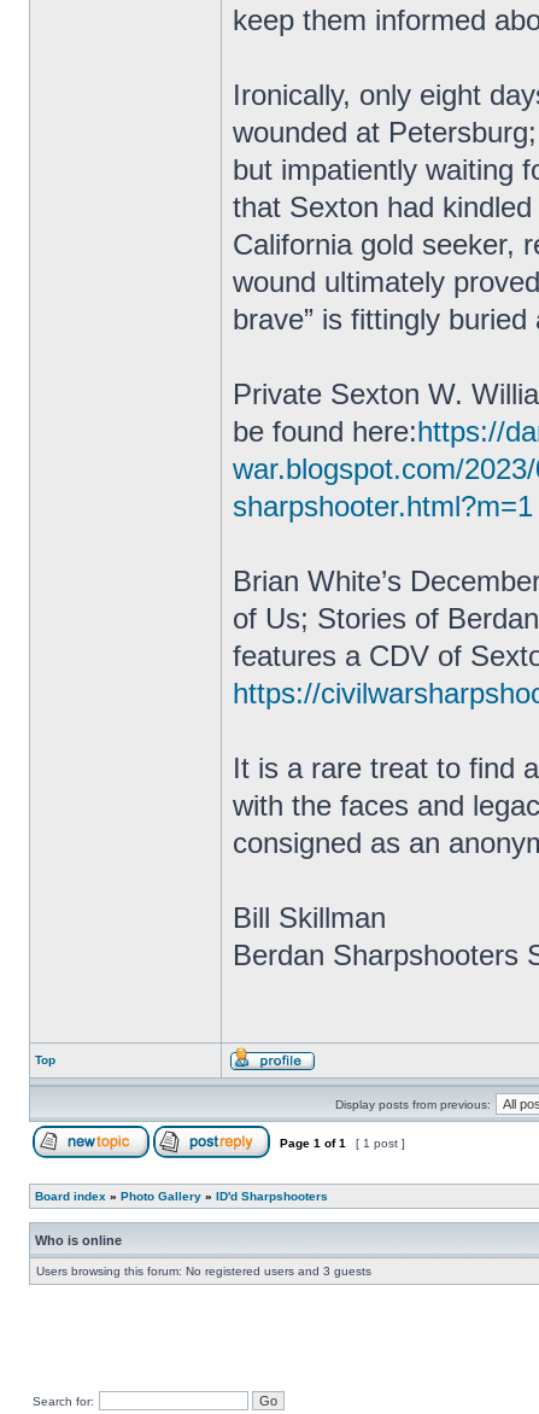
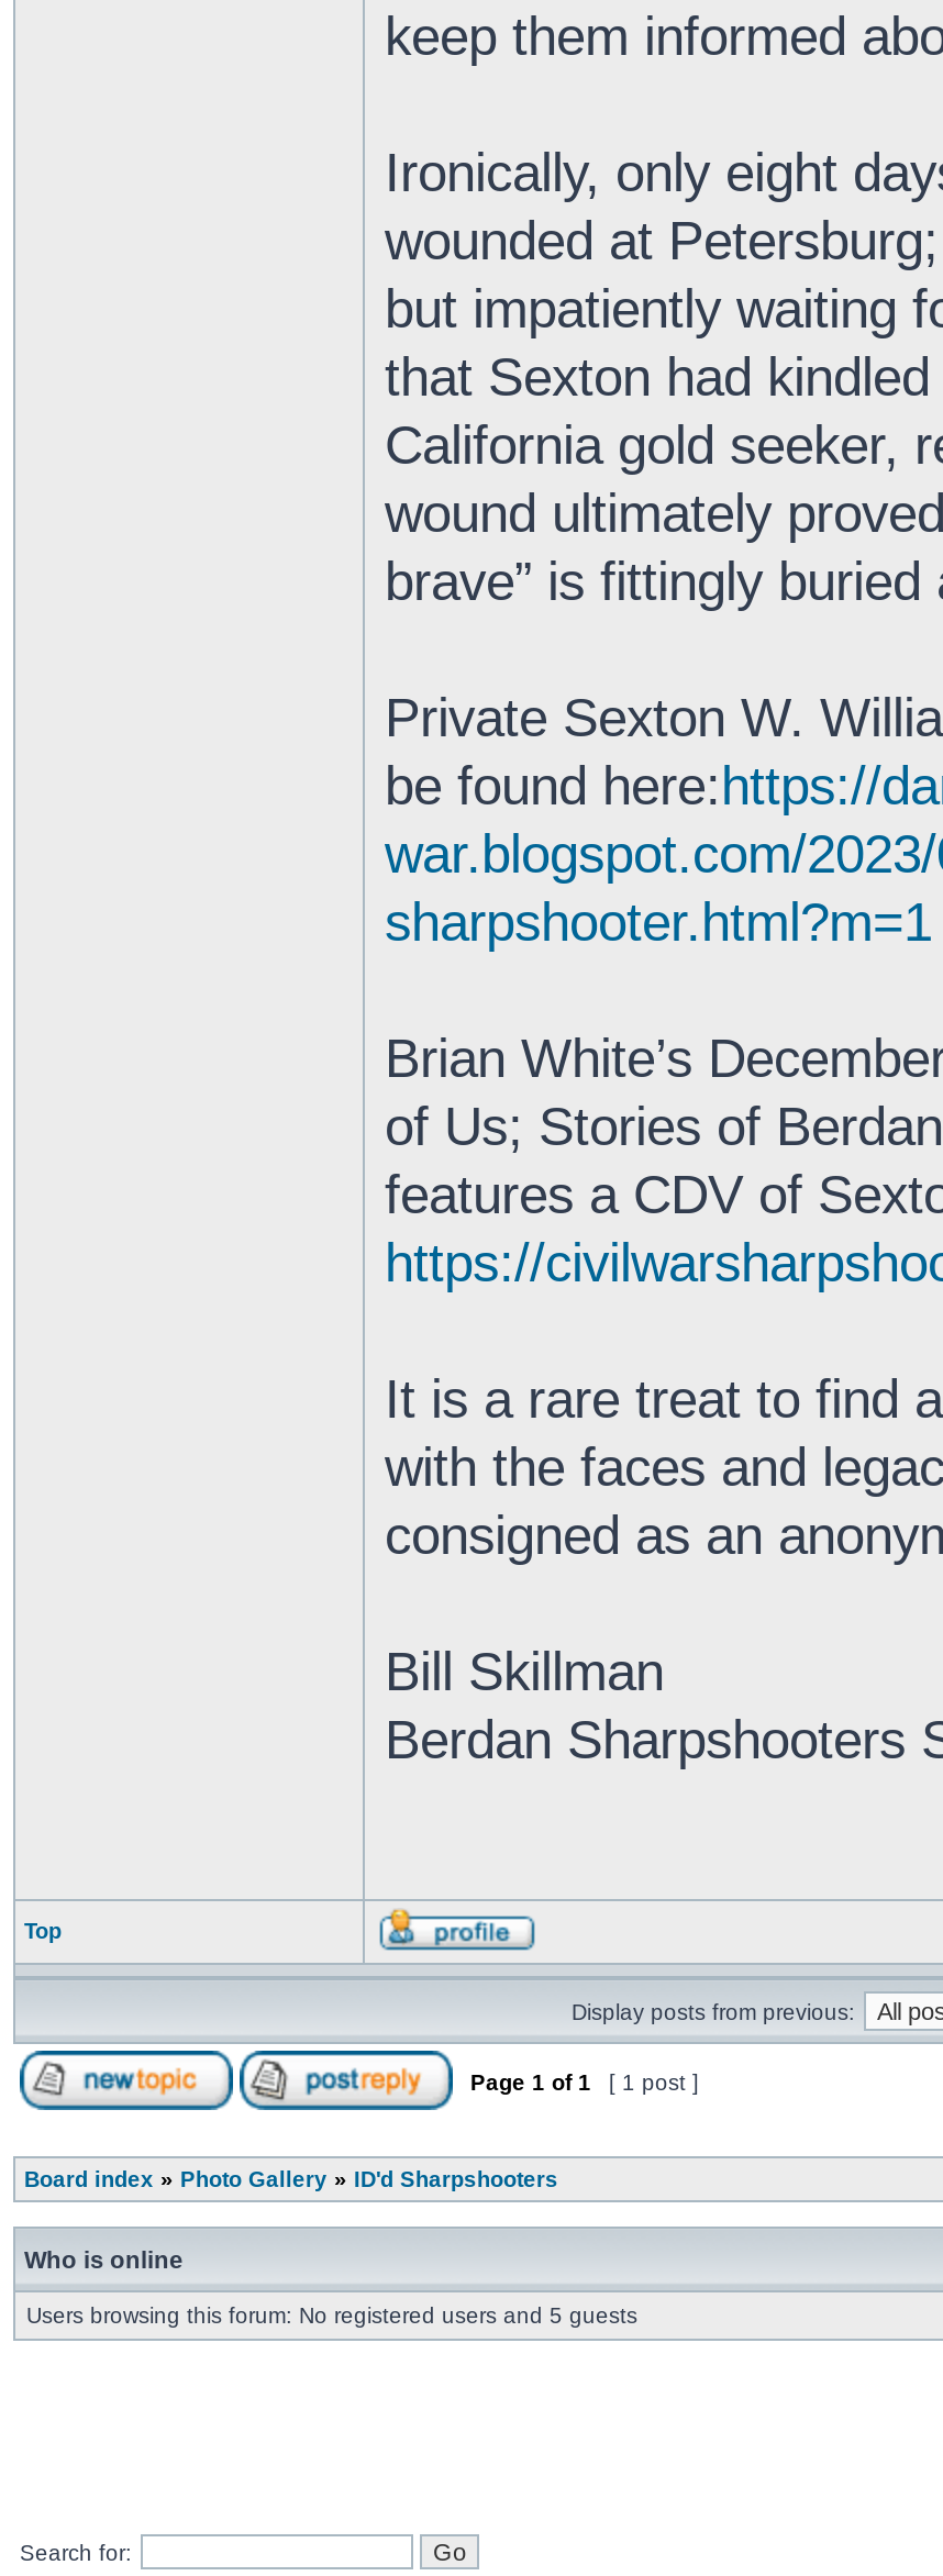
[36,1264,371,1278] Users browsing this forum: No registered users and 3 guests -> [26,2303,637,2328] Users browsing this forum: No registered users and 5 guests

